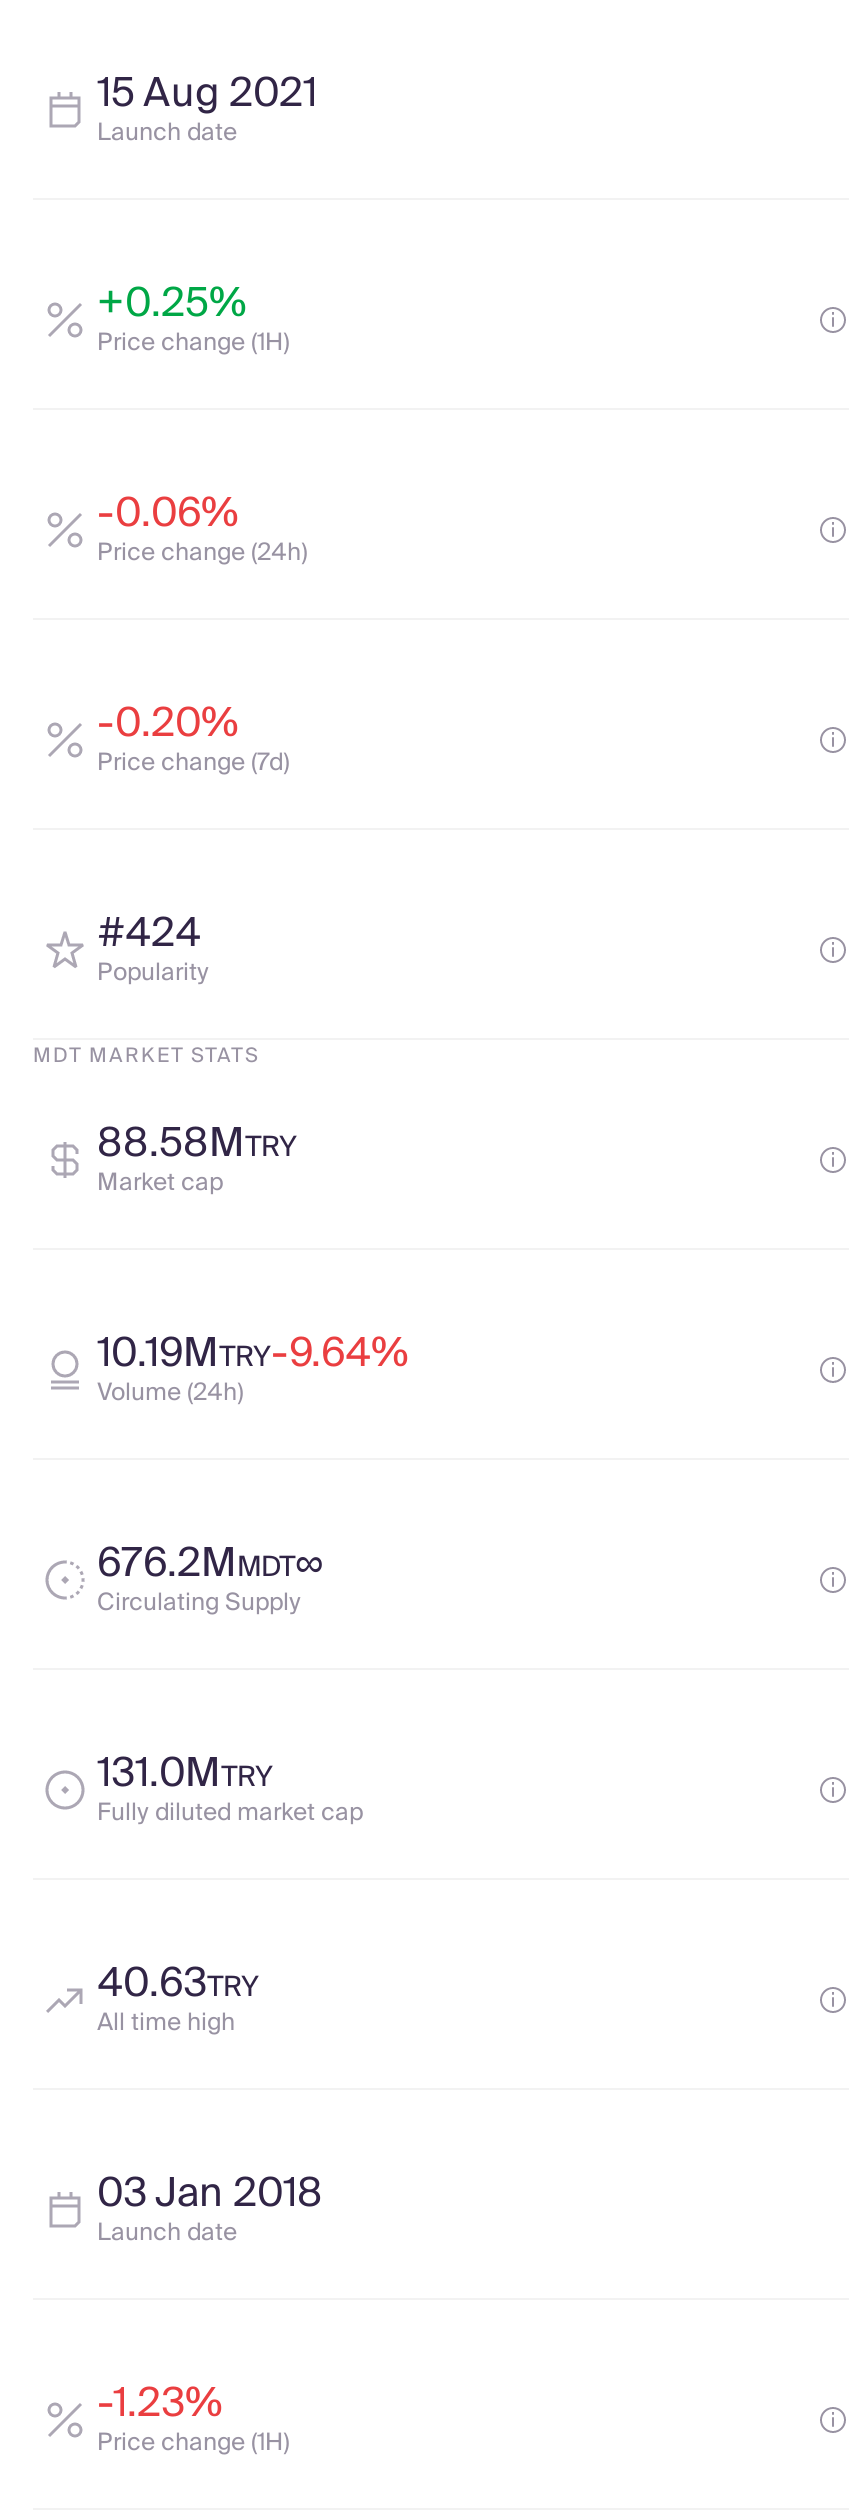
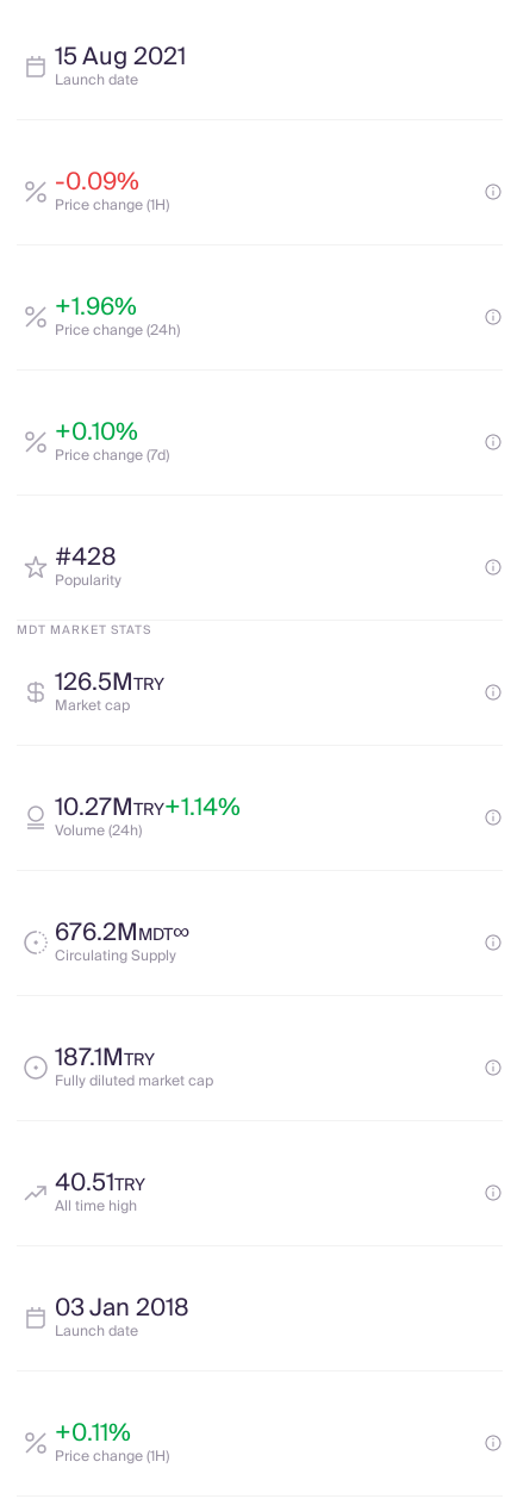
[97,270,247,338] +0.25% -> [55,162,139,203] -0.09%
[97,480,239,548] -0.06% -> [55,287,137,328] +1.96%
[97,690,239,758] -0.20% -> [55,412,138,453] +0.10%
[97,900,201,968] #424 -> [55,537,117,578] #428
[97,1110,297,1178] 88.58MTRY -> [55,663,164,703] 126.5MTRY
[97,1320,409,1388] 10.19MTRY-9.64% -> [55,788,241,828] 10.27MTRY+1.14%
[97,1740,273,1808] 131.0MTRY -> [55,1038,155,1078] 187.1MTRY
[97,1950,259,2018] 40.63TRY -> [55,1163,145,1203] 40.51TRY
[97,2370,223,2438] -1.23% -> [55,1413,131,1454] +0.11%

